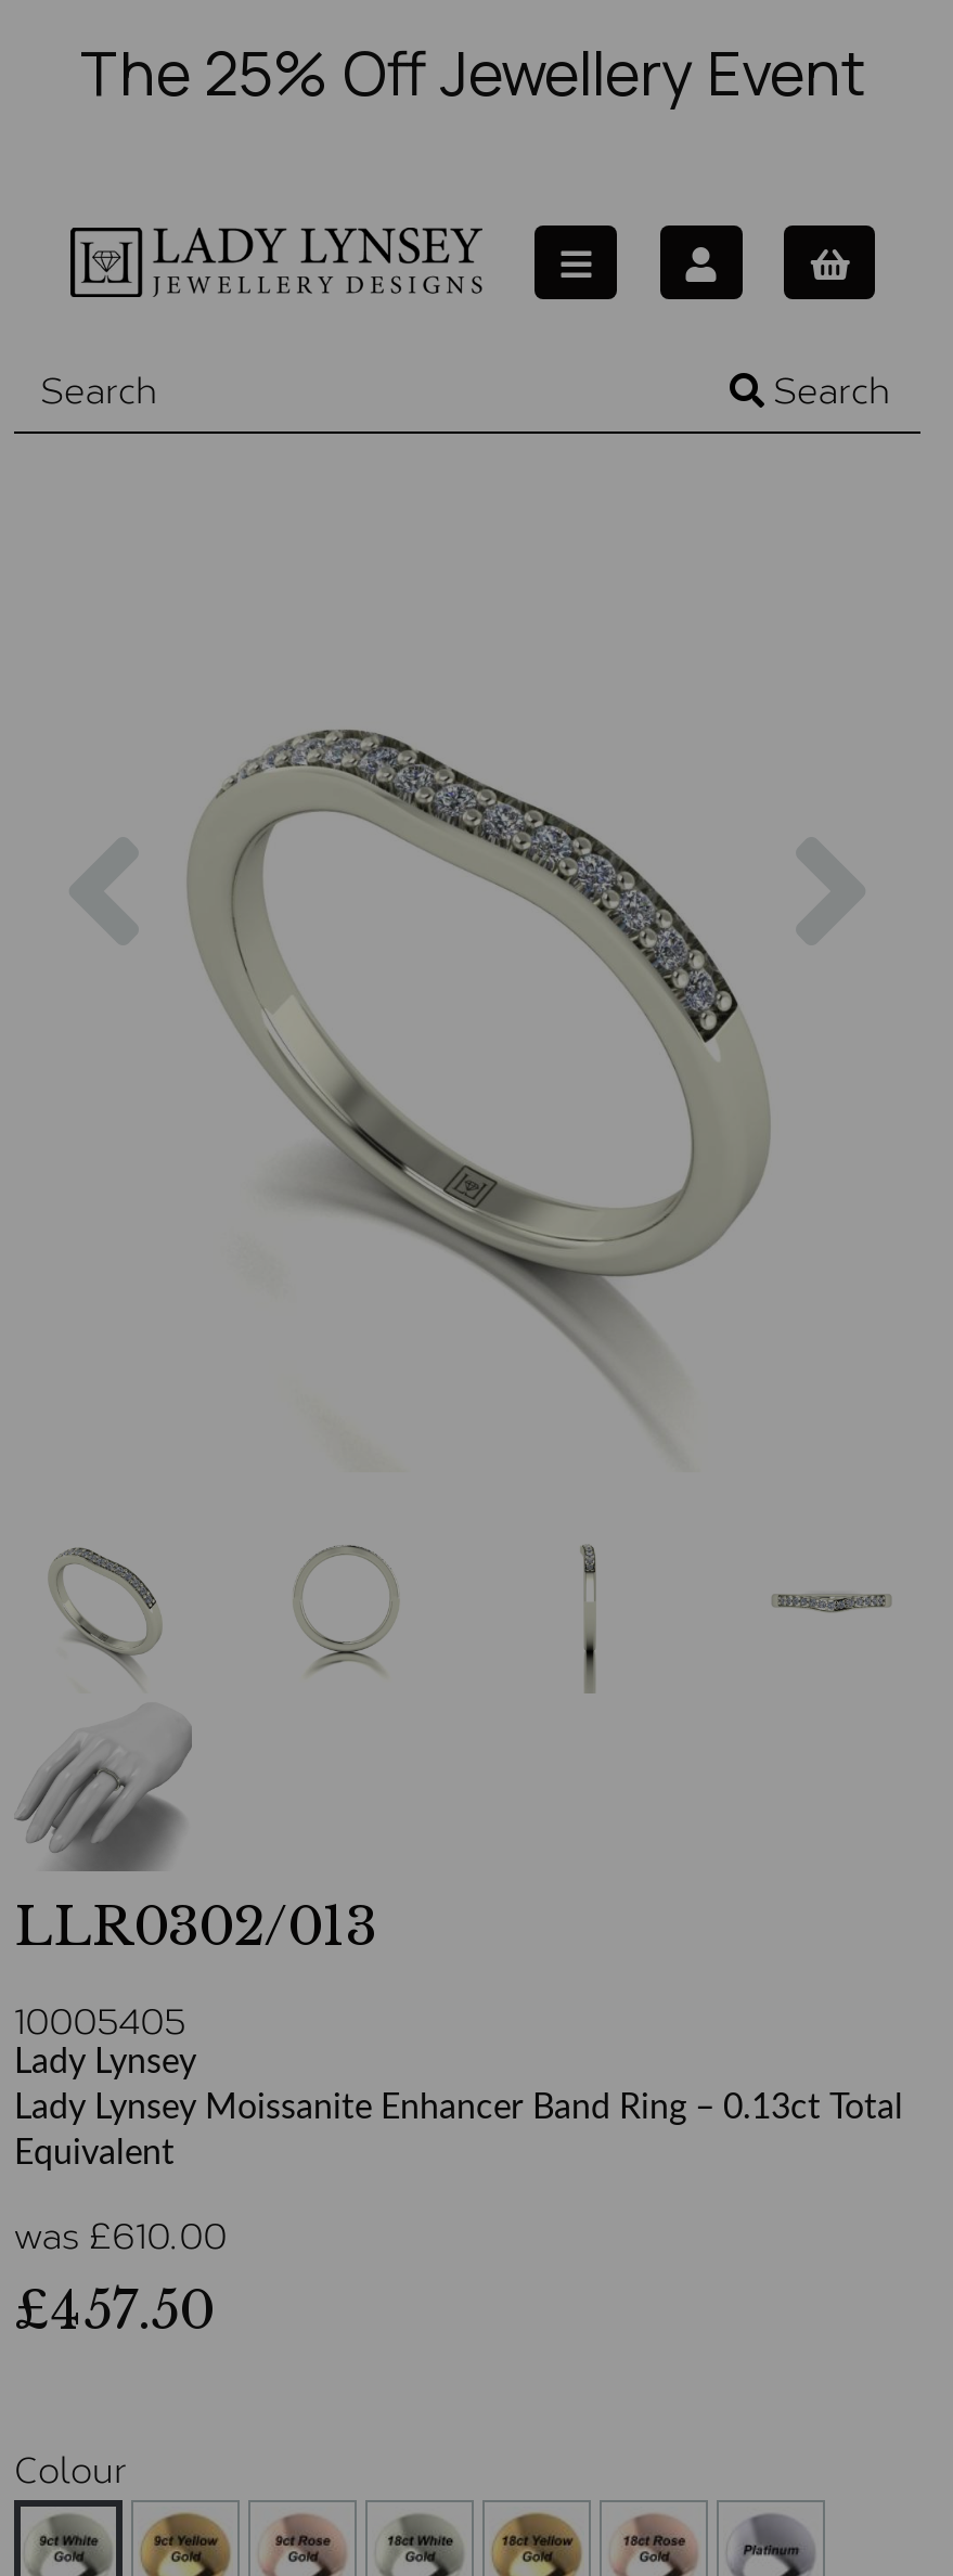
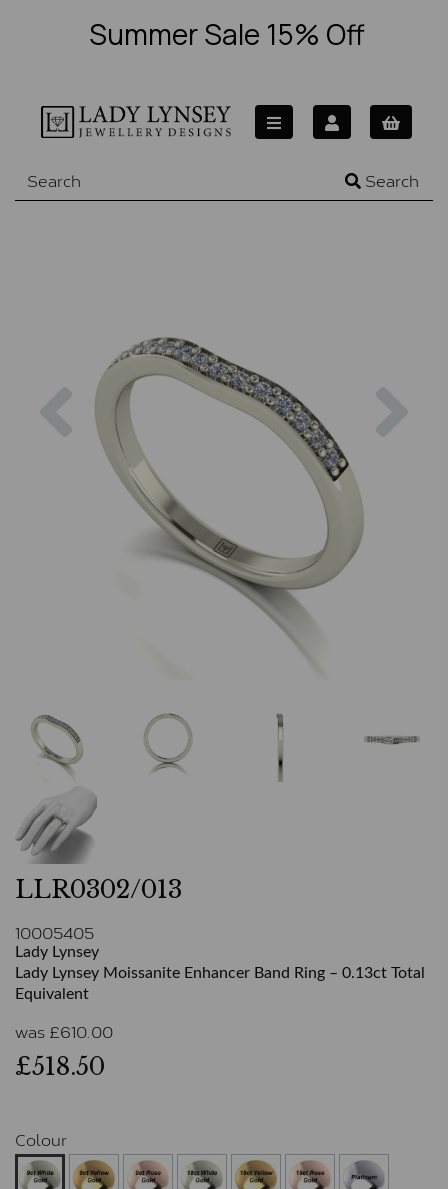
[80,30,867,113] The 25% Off Jewellery Event -> [83,15,365,53] Summer Sale 15% Off
[14,2279,214,2342] £457.50 -> [15,1052,105,1081] £518.50

